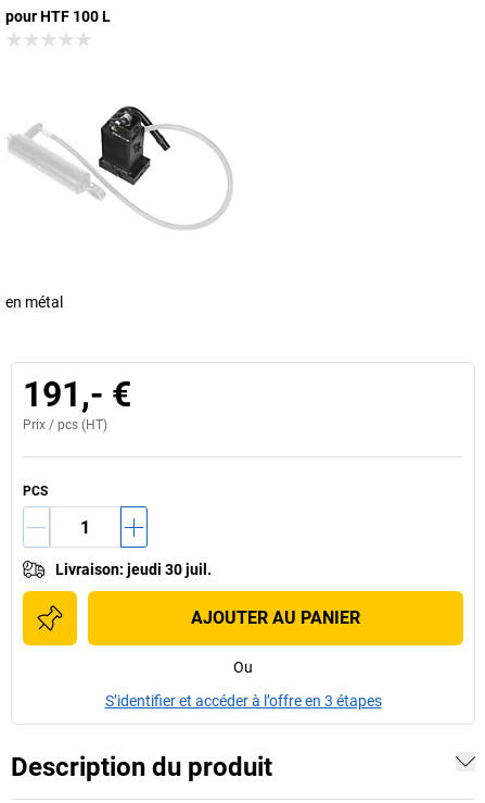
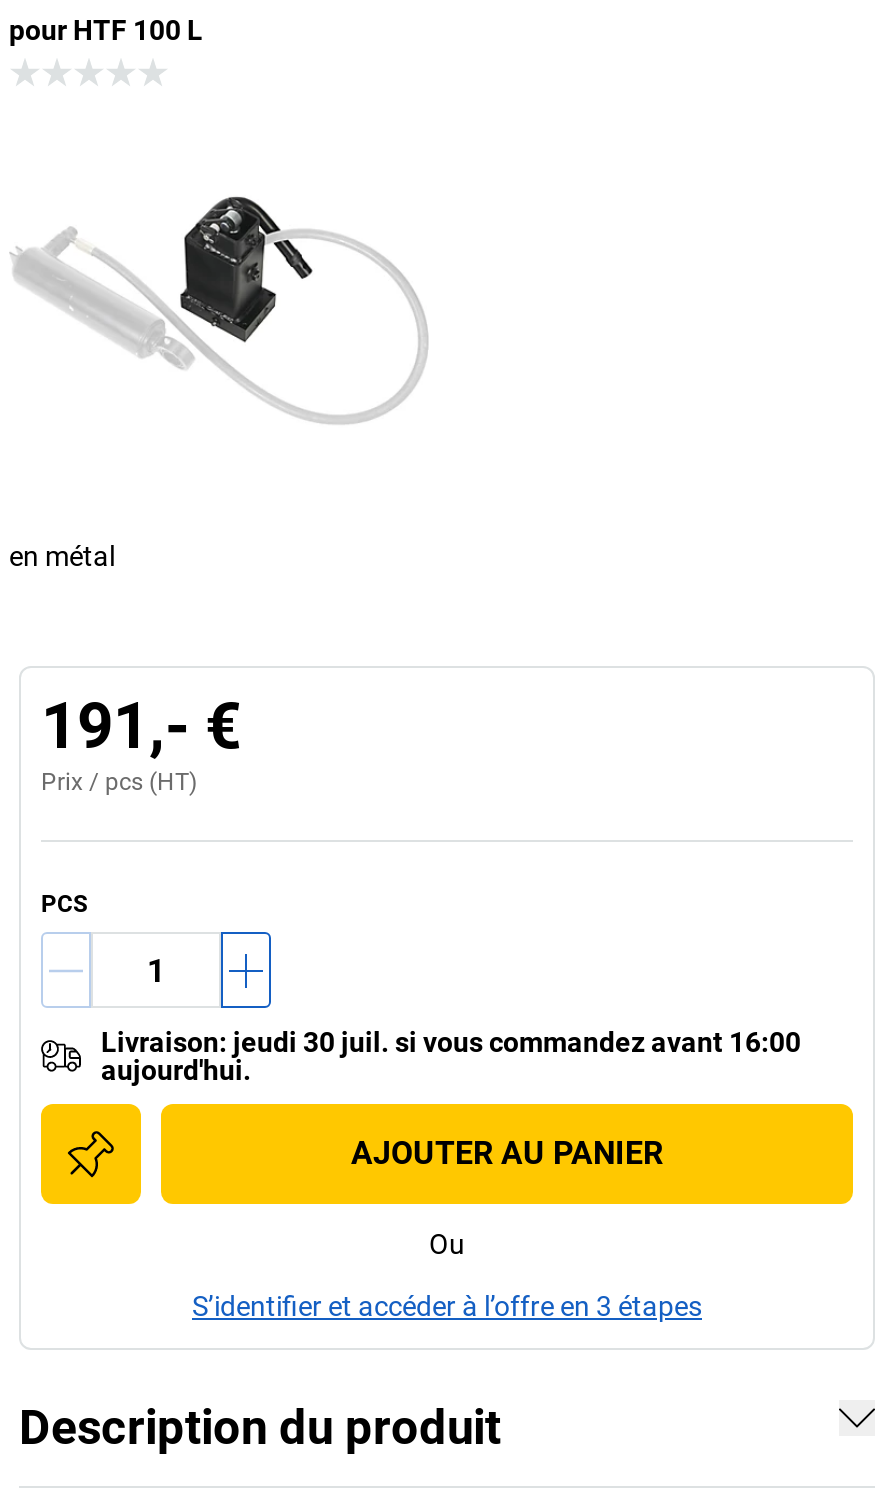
[55,561,212,578] Livraison: jeudi 30 juil. -> [101,1026,801,1086] Livraison: jeudi 30 juil. si vous commandez avant 16:00 | aujourd'hui.

